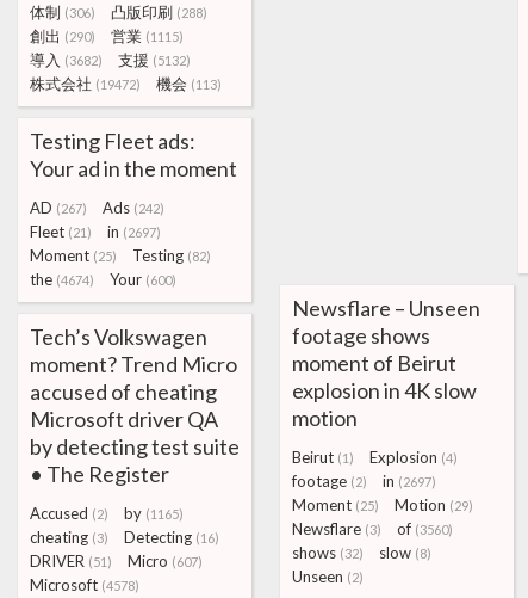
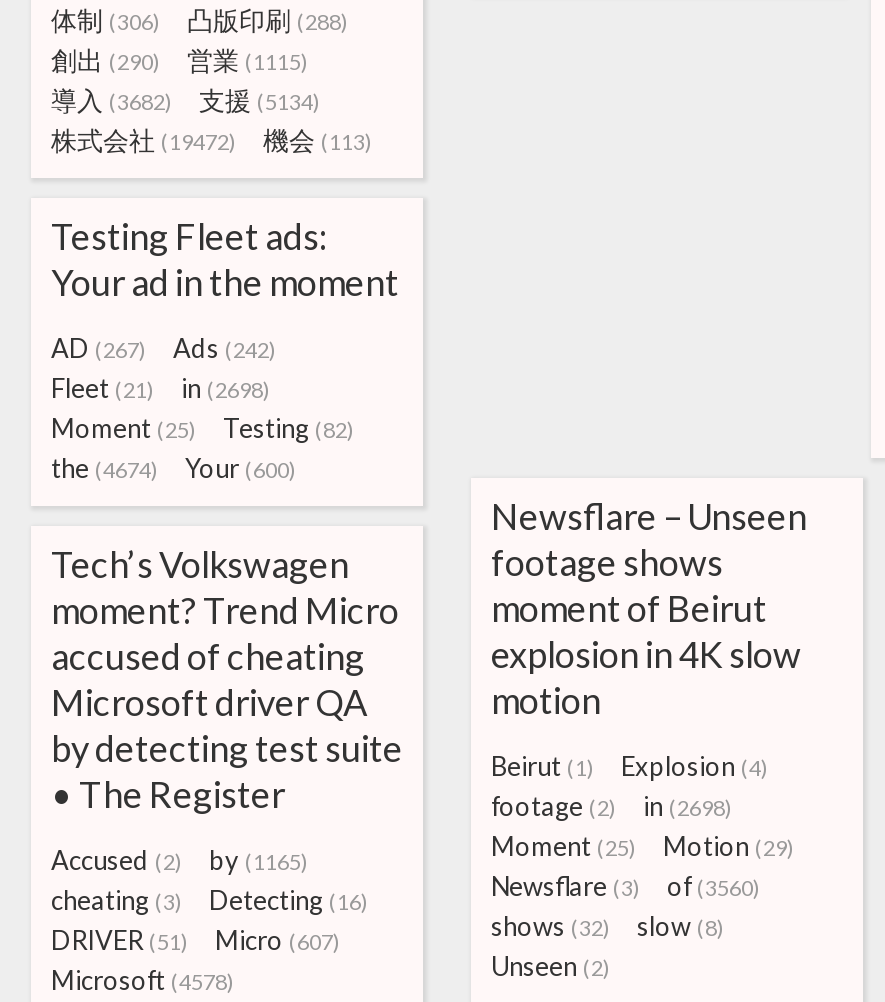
[30,50,191,69] 導入 (3682) 支援 (5132) -> [51,84,321,116] 導入 (3682) 支援 (5134)
[30,222,161,241] Fleet (21) in (2697) -> [51,372,271,404] Fleet (21) in (2698)
[292,471,436,491] footage (2) in (2697) -> [491,790,733,822] footage (2) in (2698)

